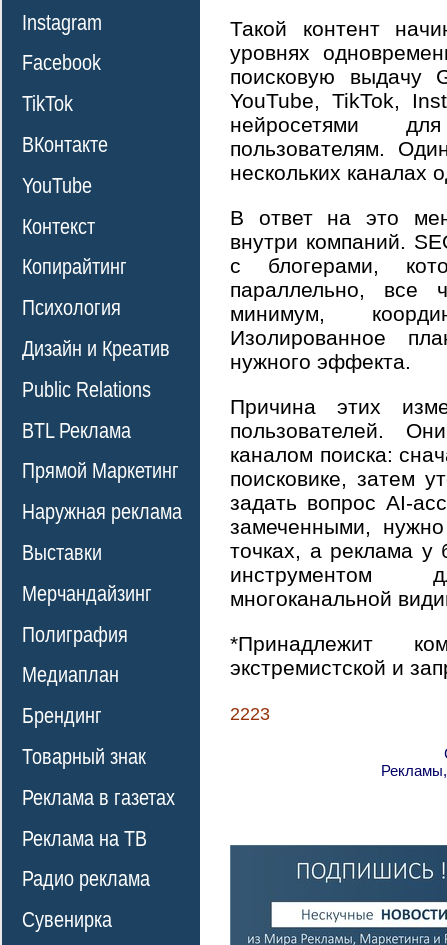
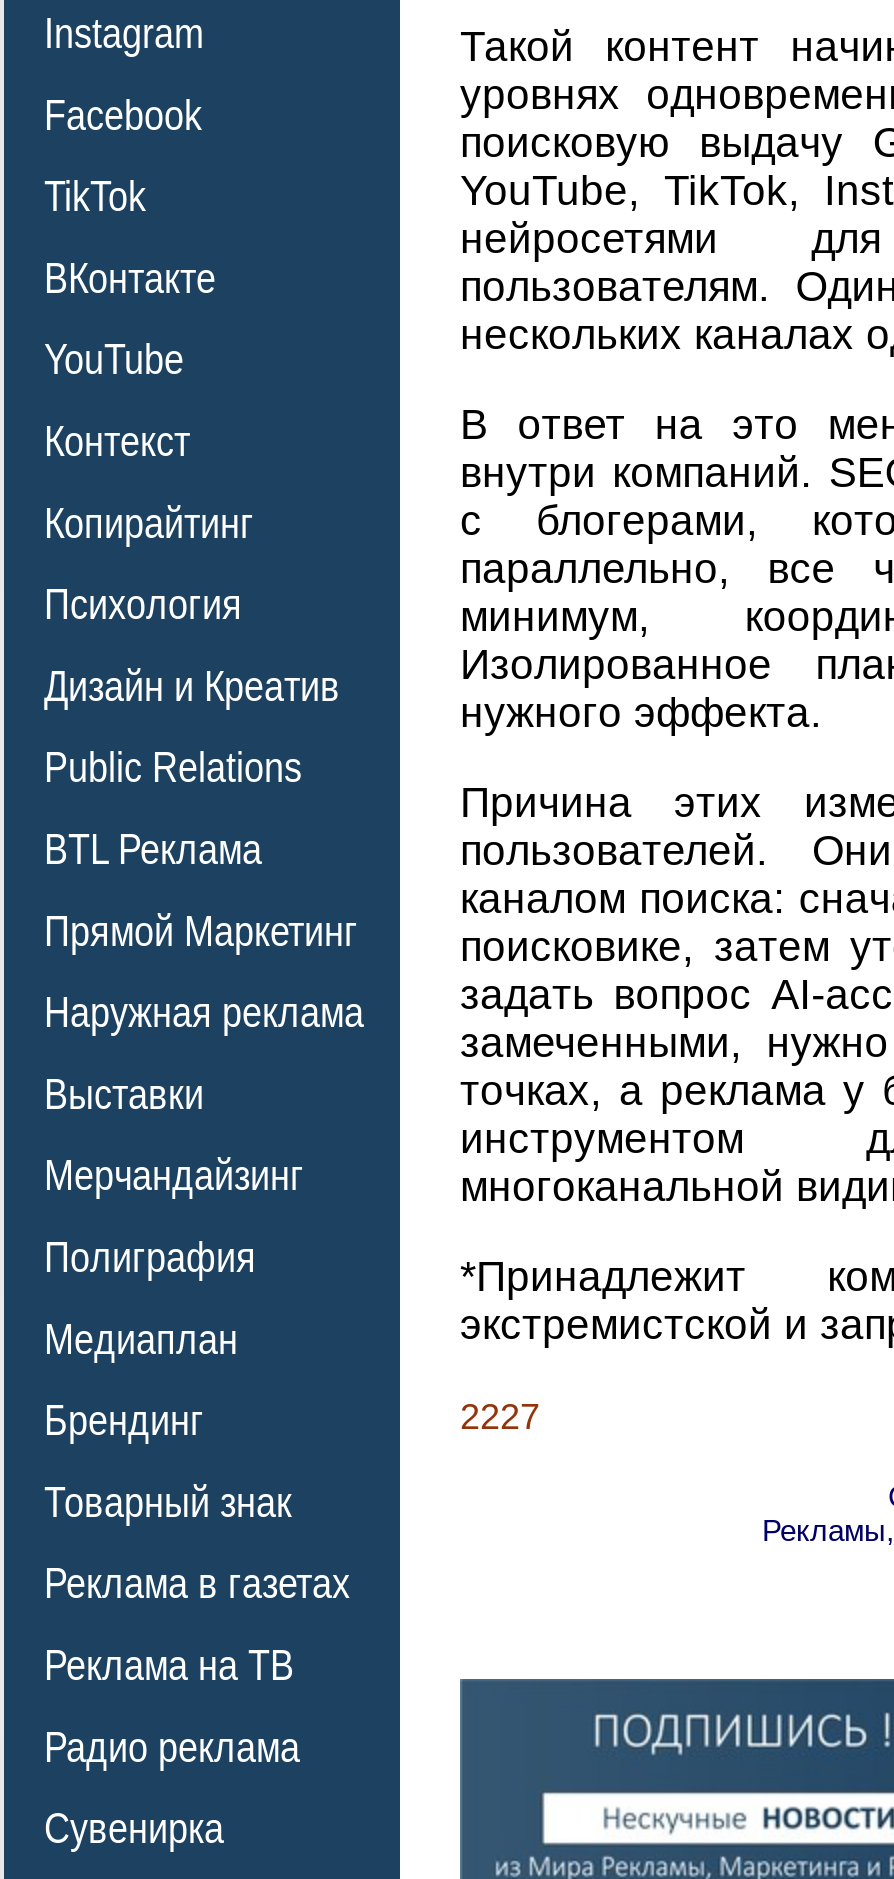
[230,704,270,724] 2223 -> [460,1397,540,1437] 2227

